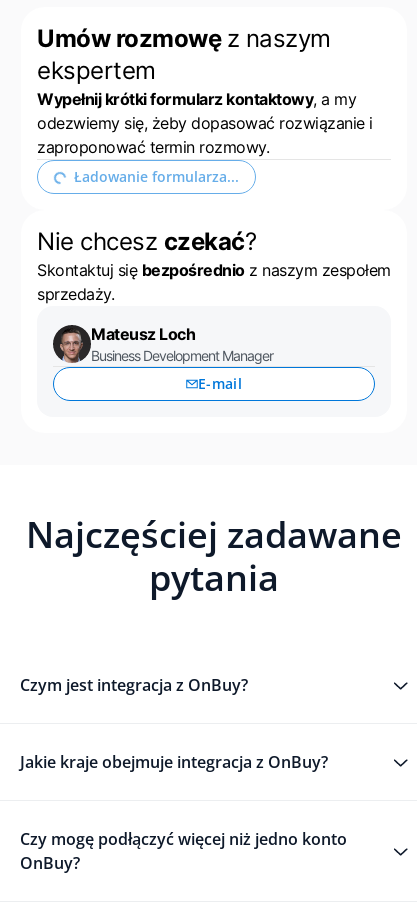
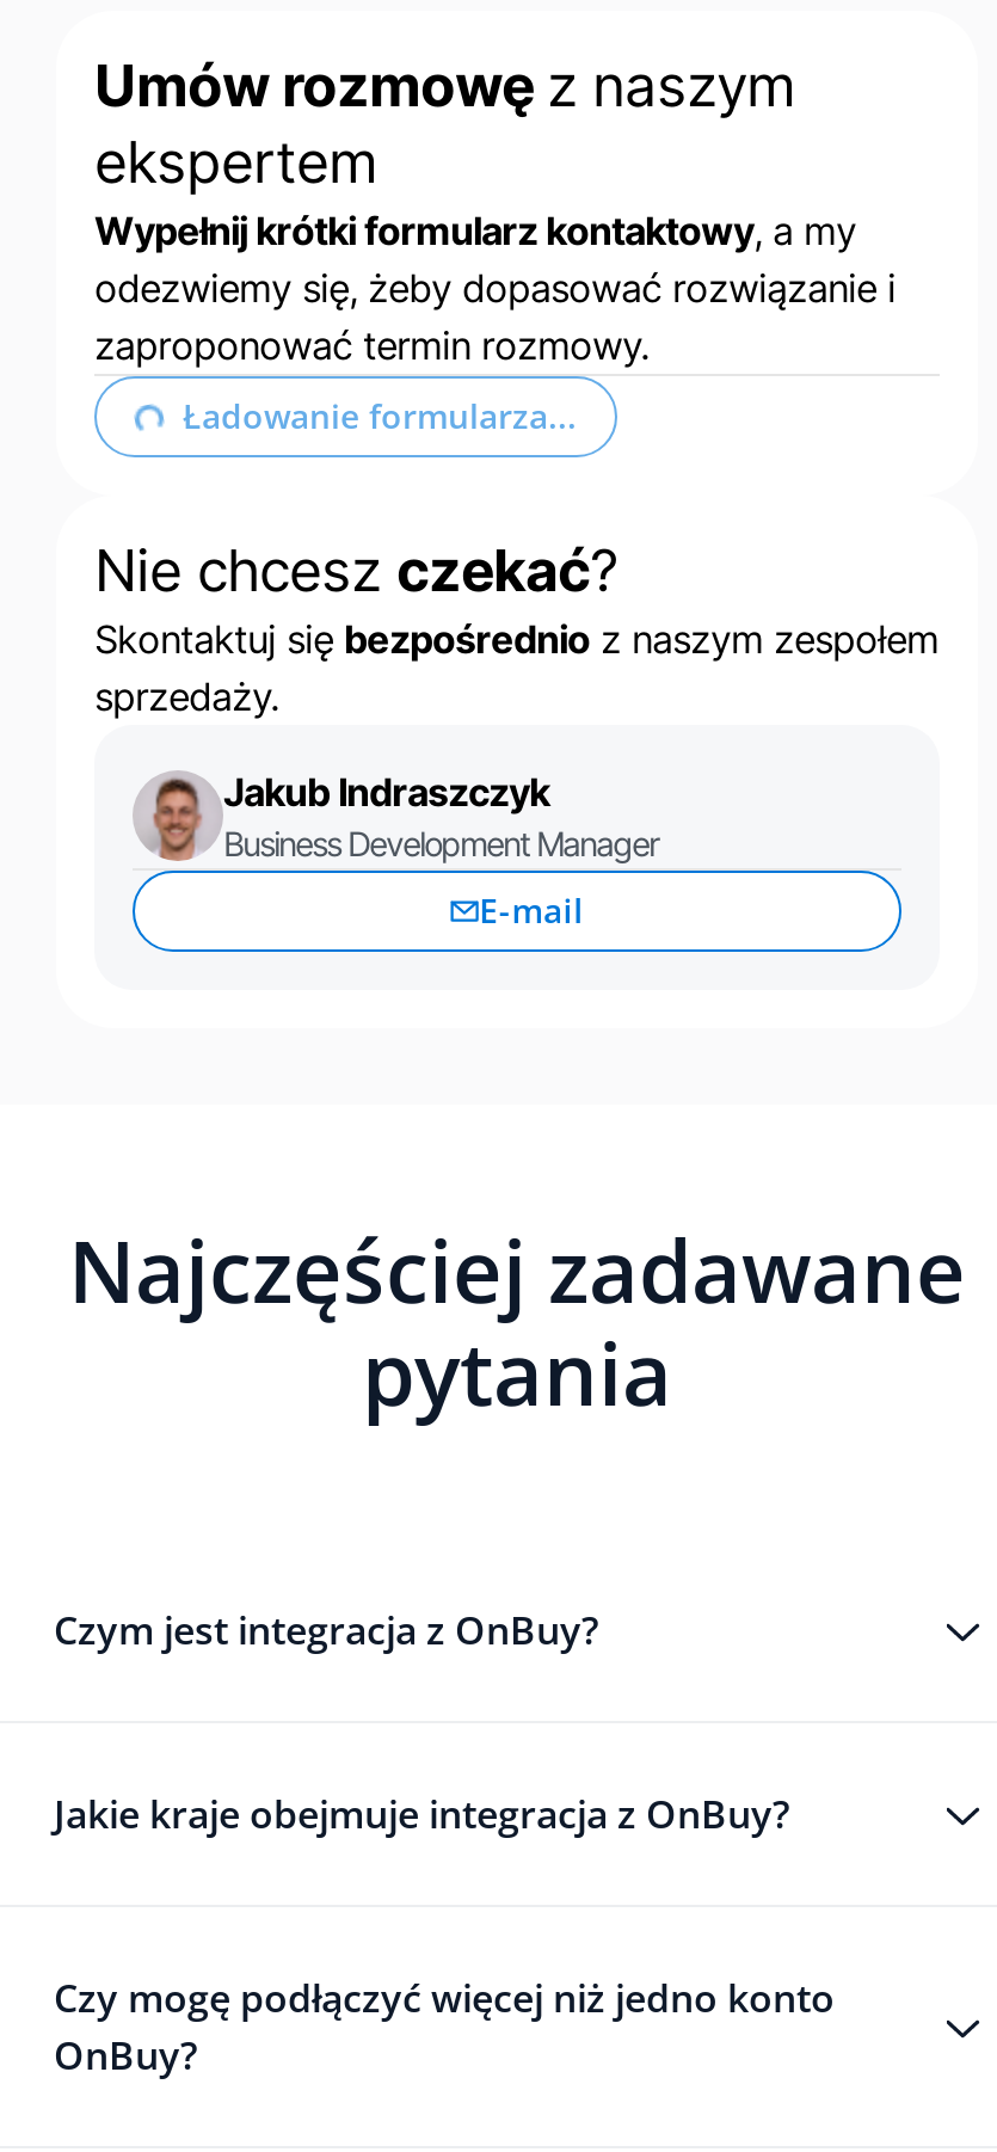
[52,324,195,363] [image] | Mateusz Loch -> [133,768,549,861] [image] | Jakub Indraszczyk

